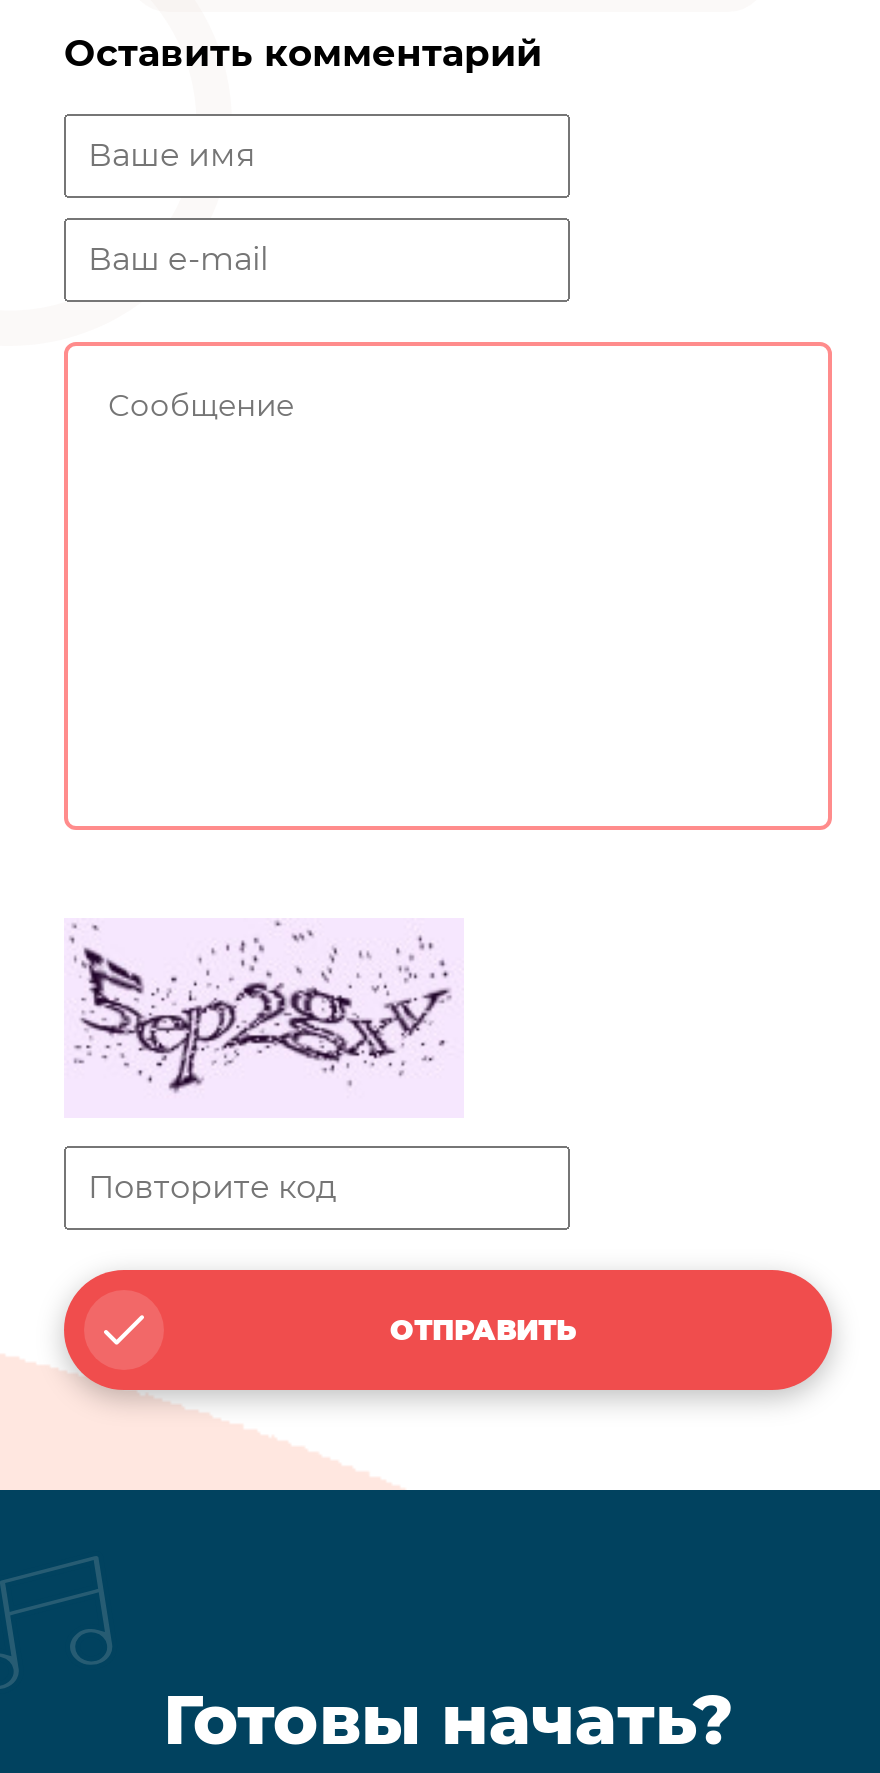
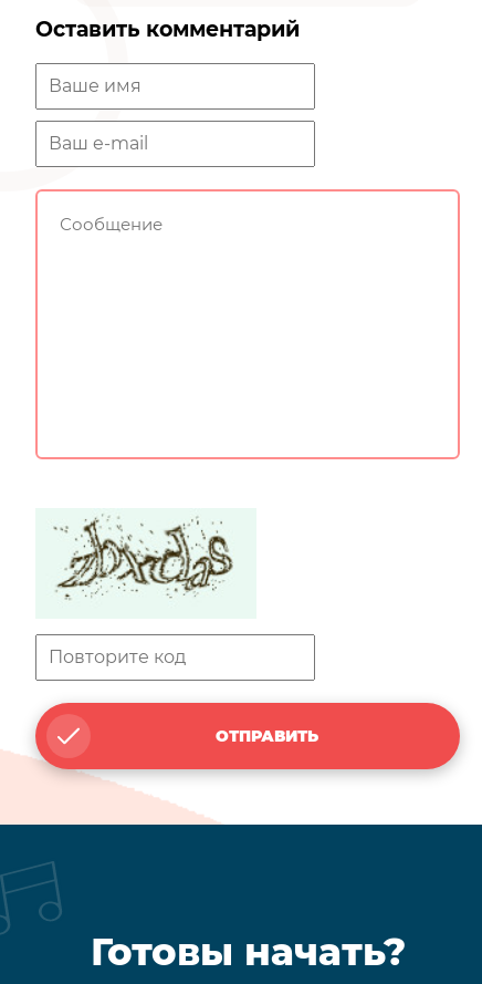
[68,920,452,1094] [image] -> [39,510,249,604] [image]

